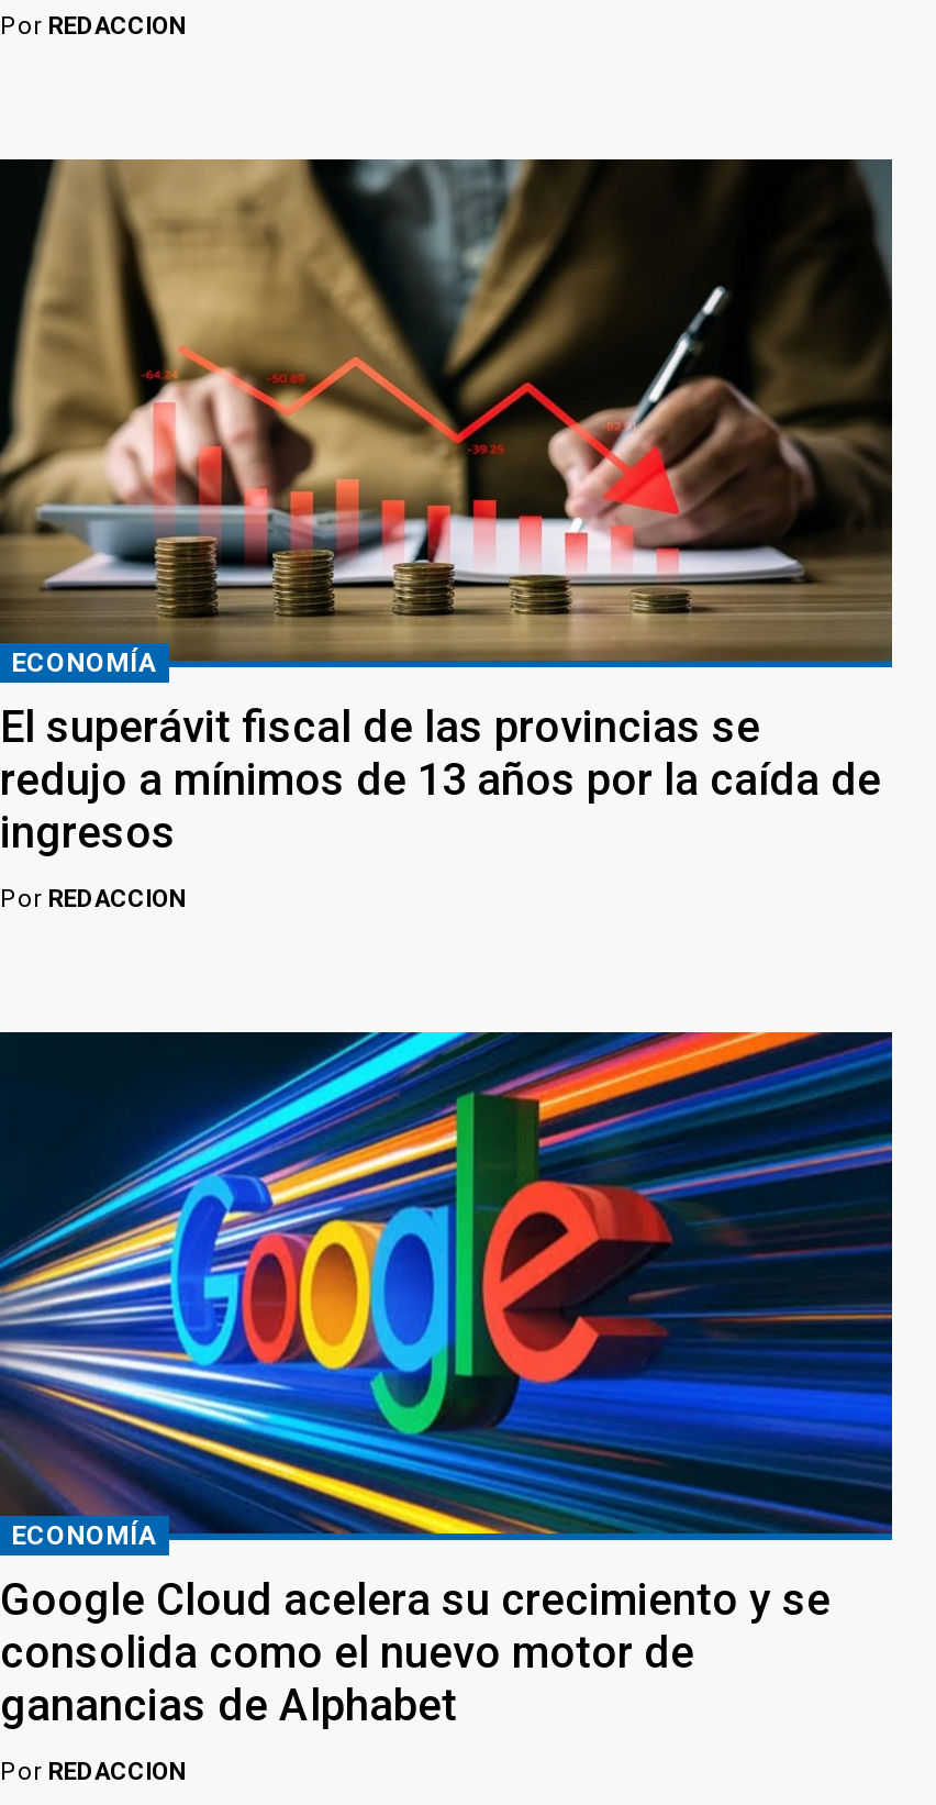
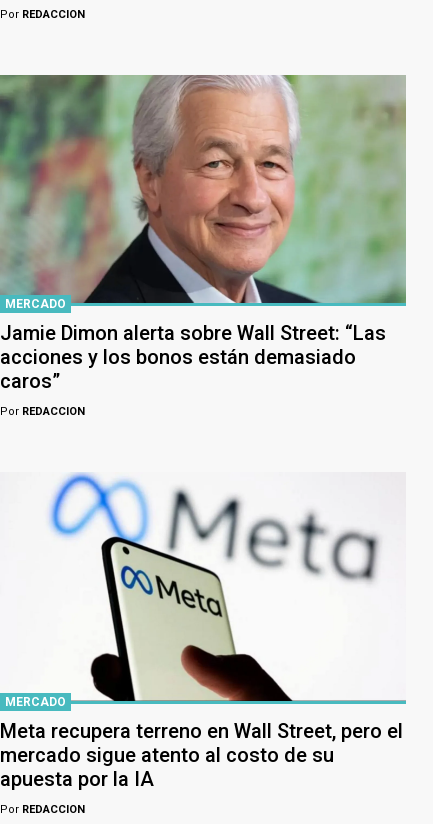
[0,157,892,859] [image] | ECONOMÍA | El superávit fiscal de las provincias se | redujo a mínimos de 13 años por la caída de | ingresos -> [0,74,406,393] [image] | MERCADO | Jamie Dimon alerta sobre Wall Street: “Las | acciones y los bonos están demasiado | caros”
[0,1030,894,1733] [image] | ECONOMÍA | Google Cloud acelera su crecimiento y se | consolida como el nuevo motor de | ganancias de Alphabet -> [0,472,406,791] [image] | MERCADO | Meta recupera terreno en Wall Street, pero el | mercado sigue atento al costo de su | apuesta por la IA

